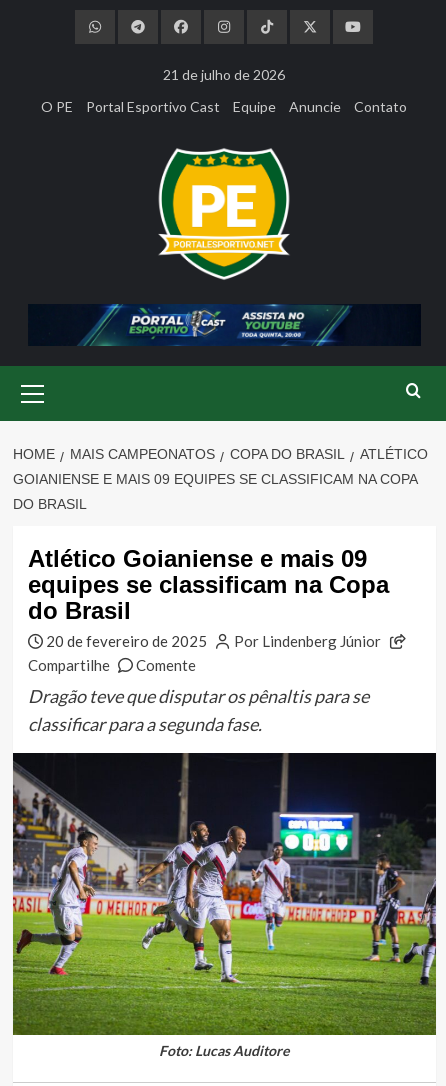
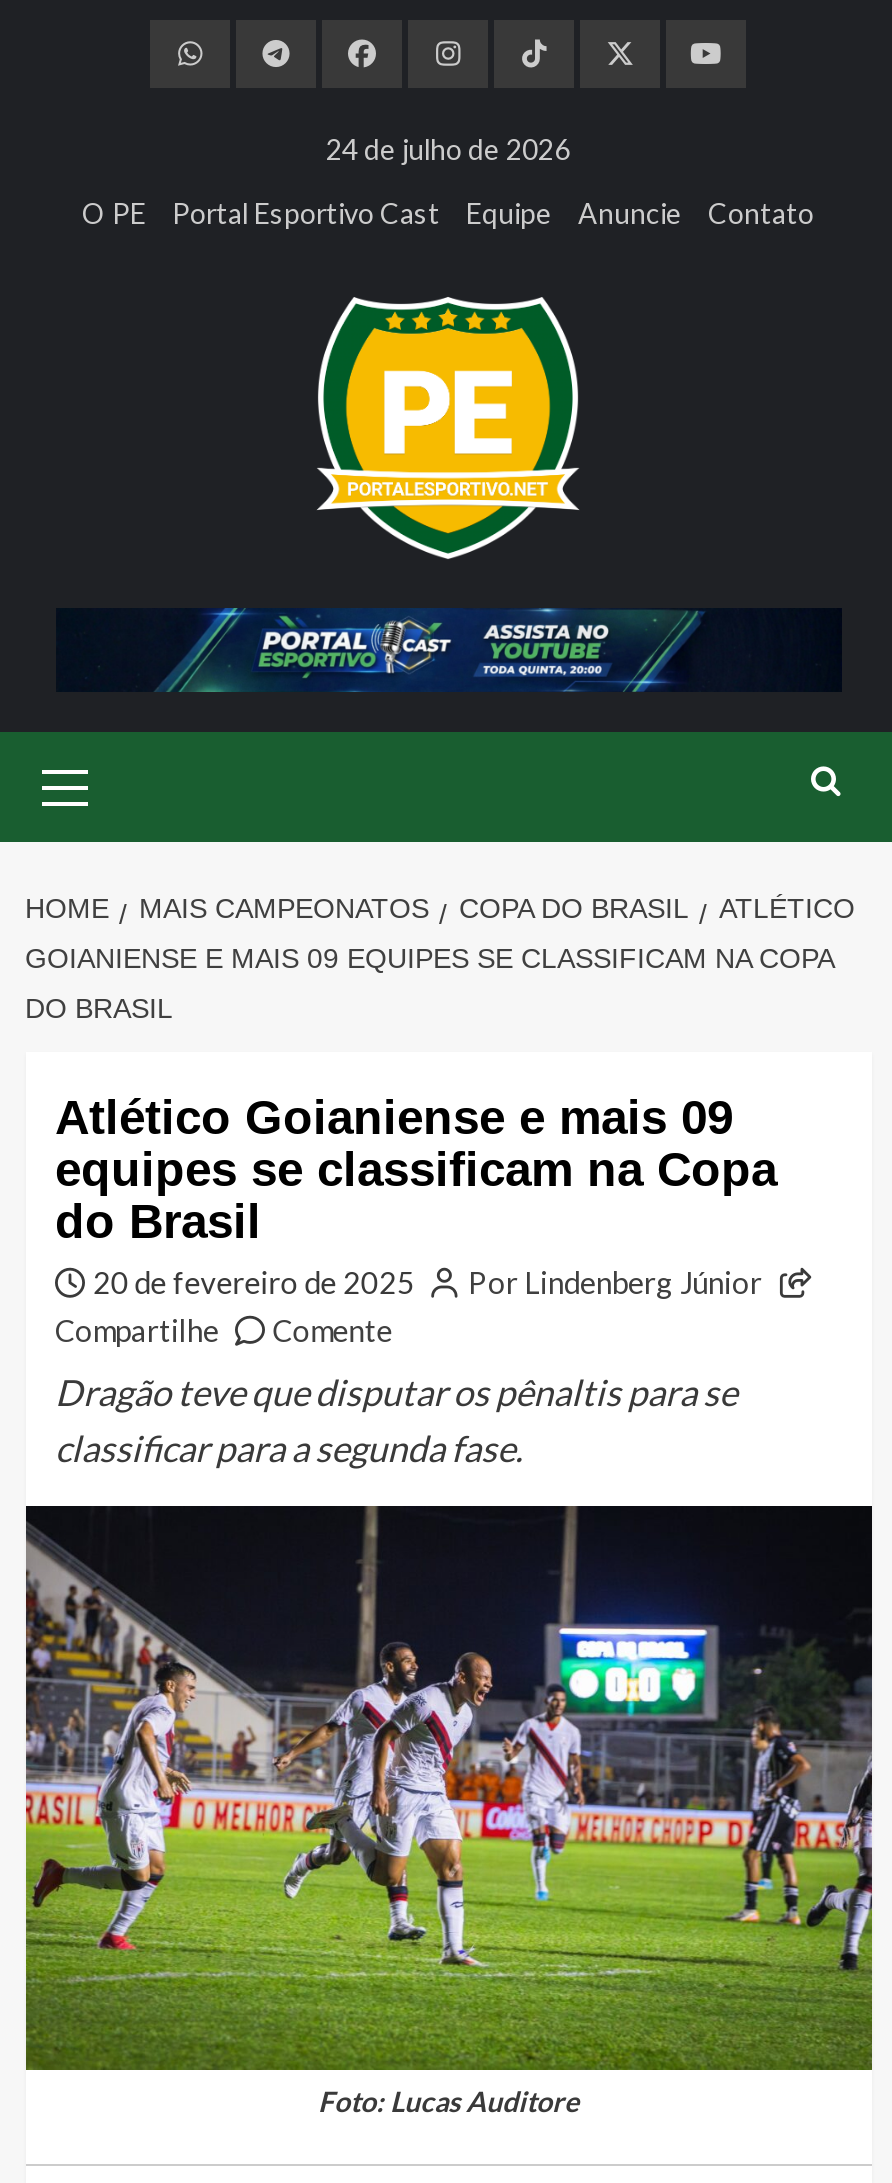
[163,66,285,83] 21 de julho de 2026 -> [326,132,570,166] 24 de julho de 2026

